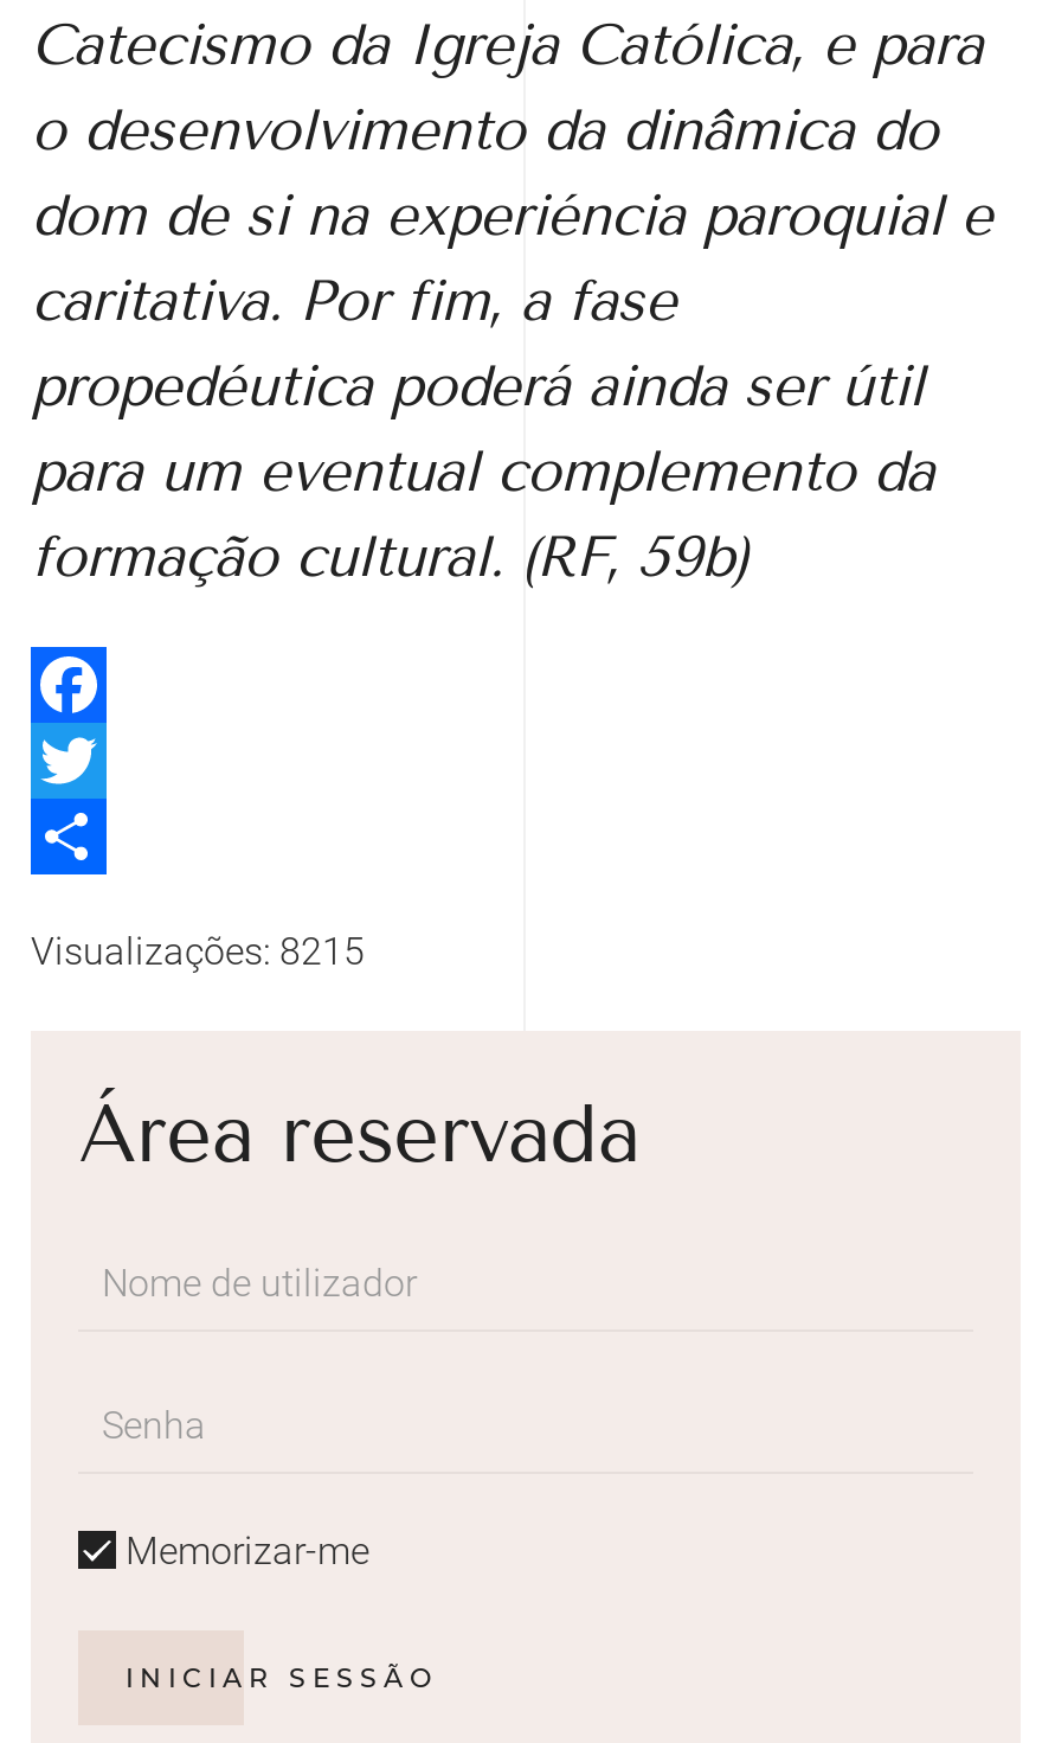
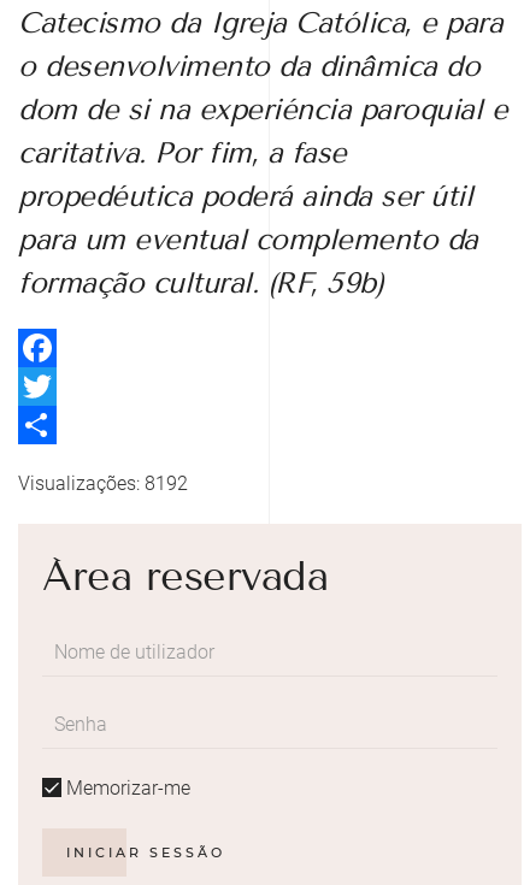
[31,930,365,975] Visualizações: 8215 -> [18,473,188,495] Visualizações: 8192

